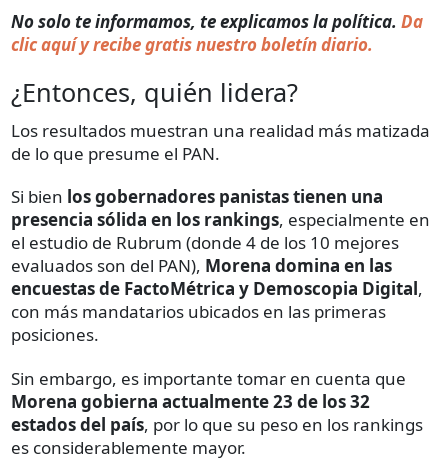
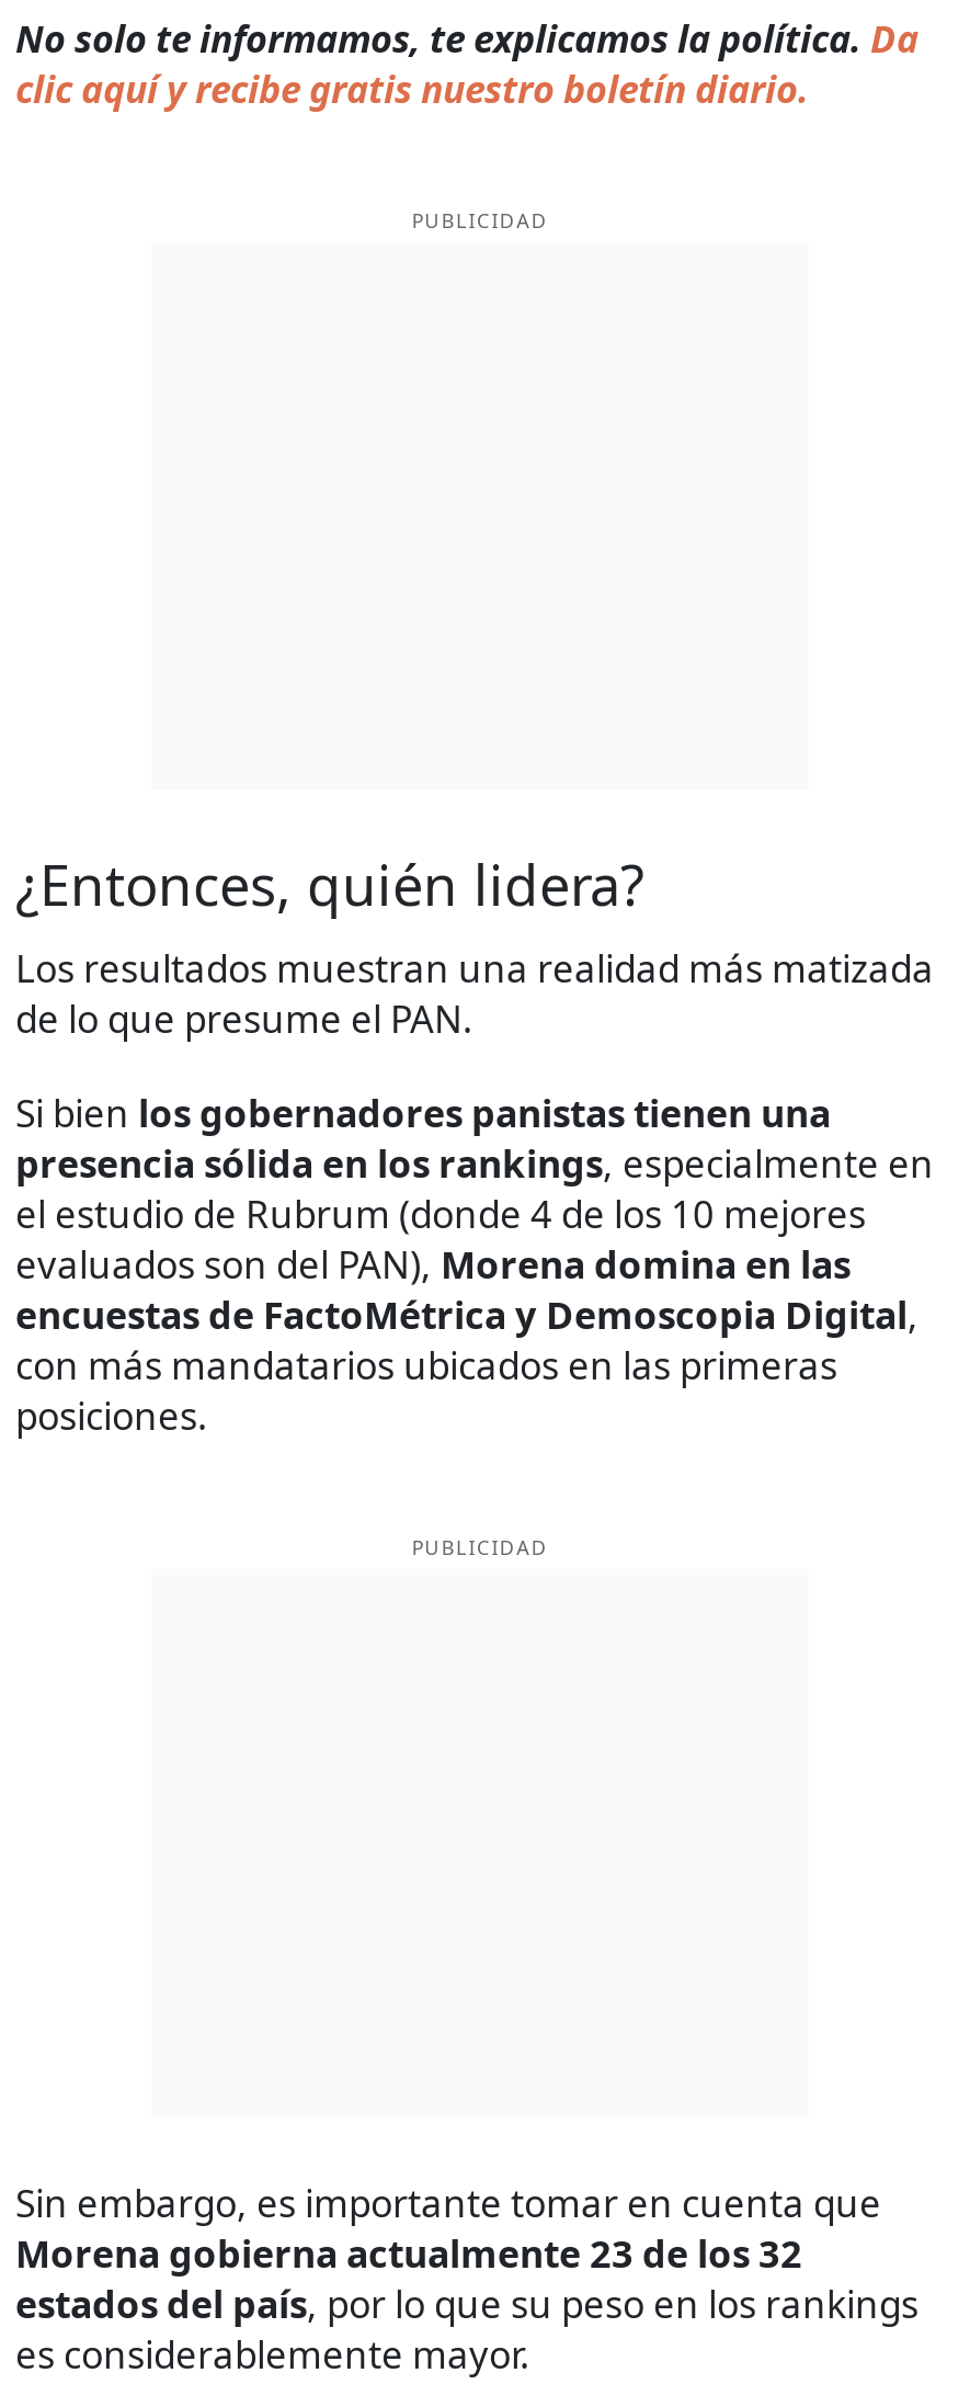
none -> [412,205,548,234] PUBLICIDAD
none -> [412,1532,548,1561] PUBLICIDAD

